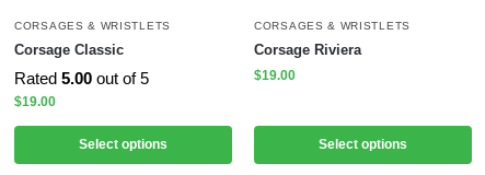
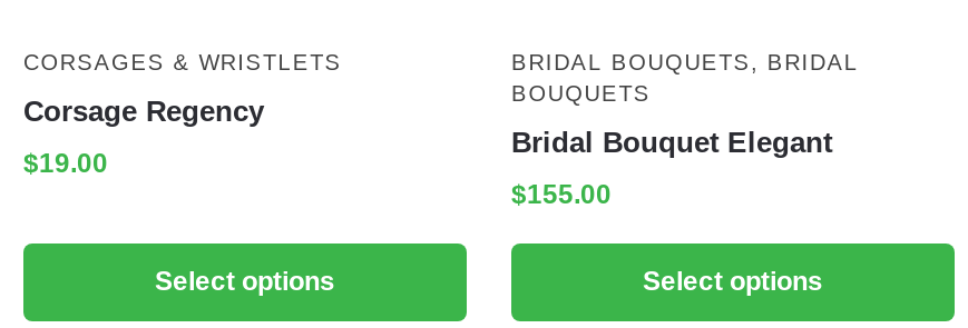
[254,20,411,32] CORSAGES & WRISTLETS -> [511,51,859,106] BRIDAL BOUQUETS, BRIDAL | BOUQUETS
[14,42,149,88] Corsage Classic | Rated 5.00 out of 5 -> [23,95,264,129] Corsage Regency
[254,42,361,58] Corsage Riviera -> [511,126,832,160] Bridal Bouquet Elegant
[254,68,296,83] $19.00 -> [511,180,612,211] $155.00

